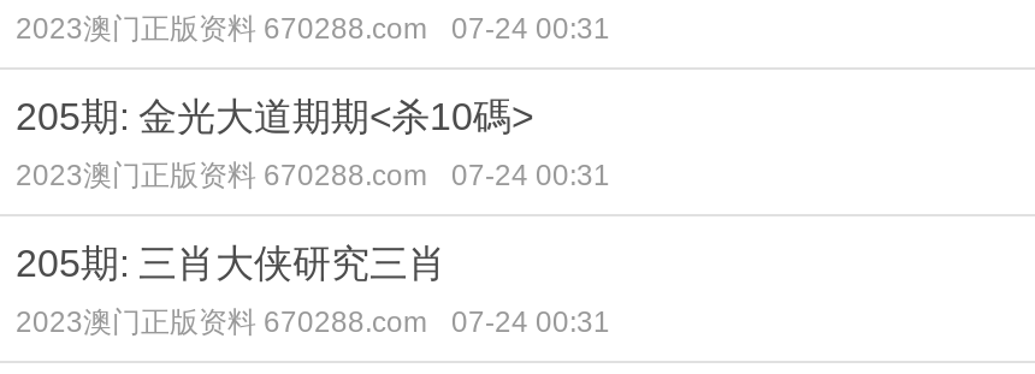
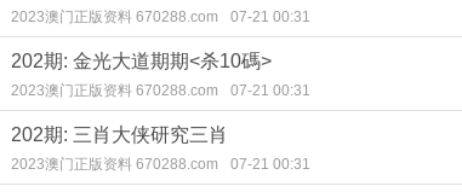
[16,12,610,46] 2023澳门正版资料 670288.com 07-24 00:31 -> [11,8,310,25] 2023澳门正版资料 670288.com 07-21 00:31
[16,96,533,137] 205期: 金光大道期期<杀10碼> -> [11,51,272,71] 202期: 金光大道期期<杀10碼>
[16,159,610,192] 2023澳门正版资料 670288.com 07-24 00:31 -> [11,82,310,99] 2023澳门正版资料 670288.com 07-21 00:31
[16,243,446,284] 205期: 三肖大侠研究三肖 -> [11,124,228,145] 202期: 三肖大侠研究三肖
[16,305,610,339] 2023澳门正版资料 670288.com 07-24 00:31 -> [11,156,310,173] 2023澳门正版资料 670288.com 07-21 00:31

